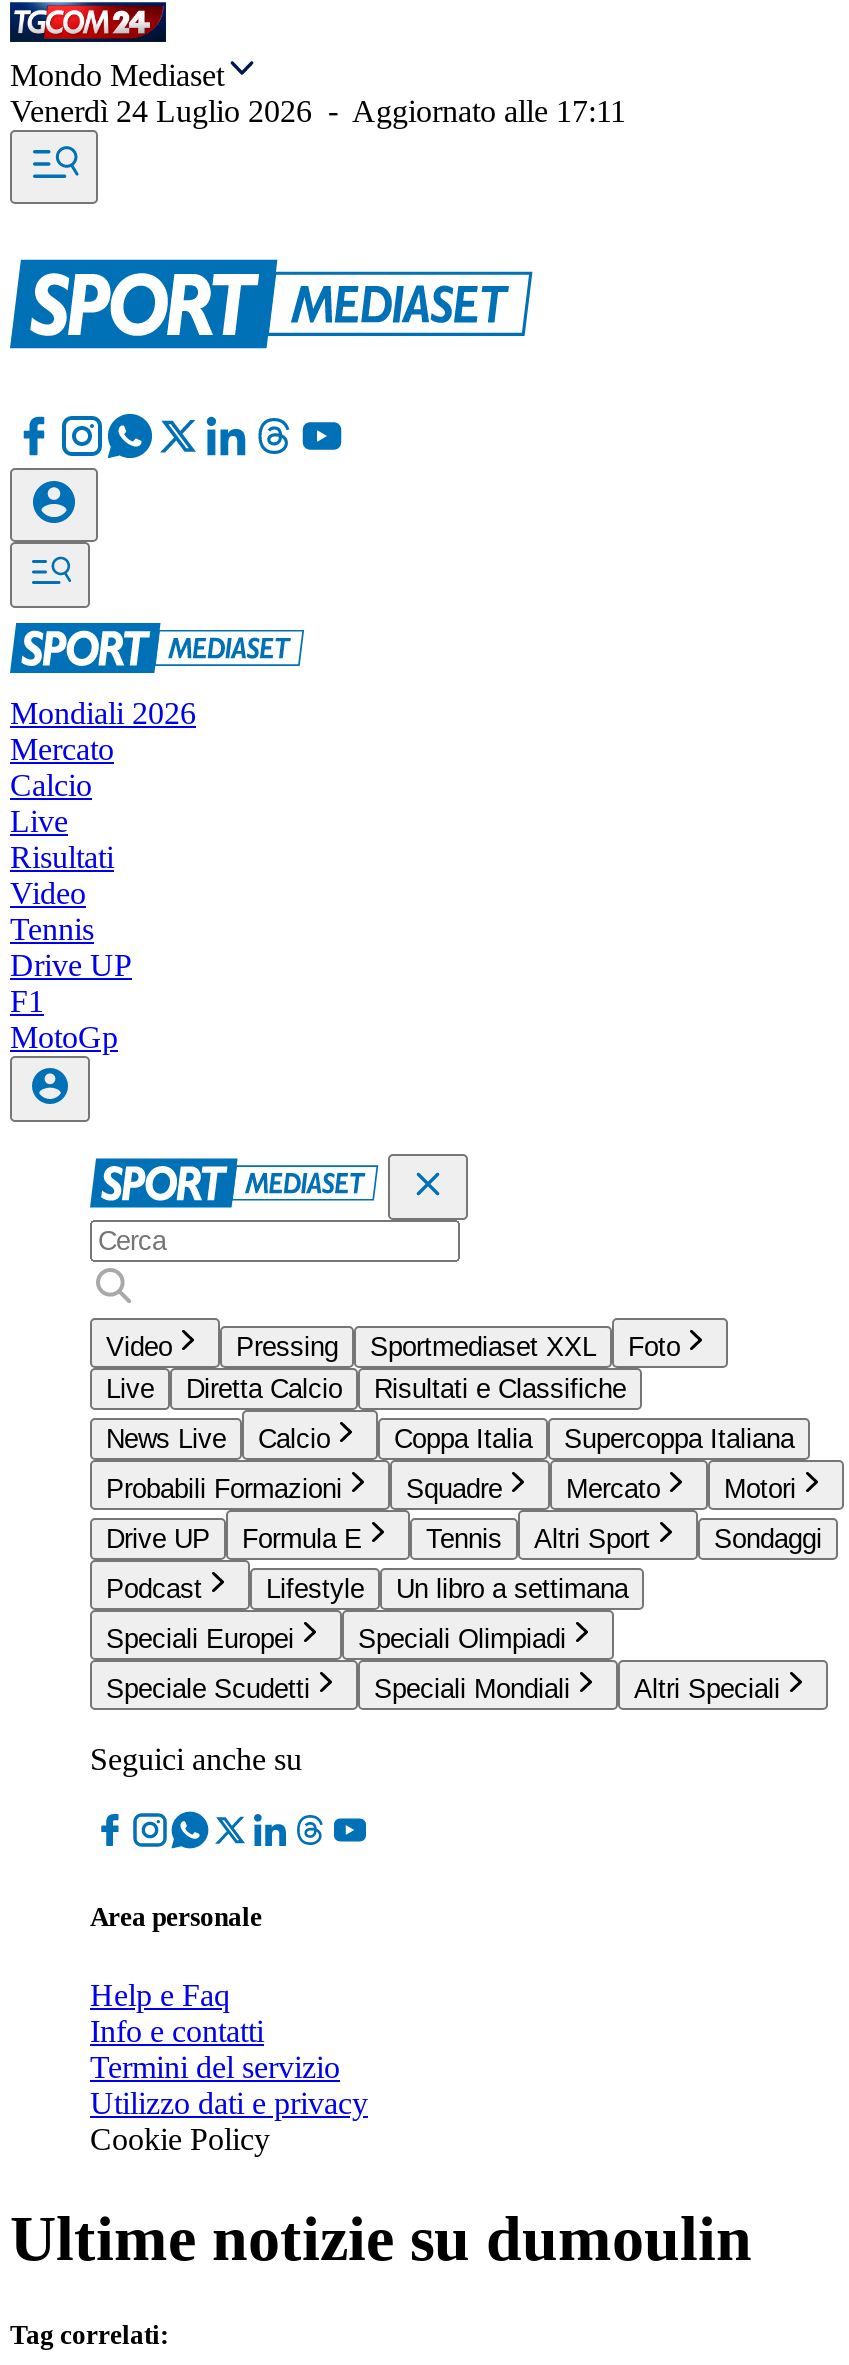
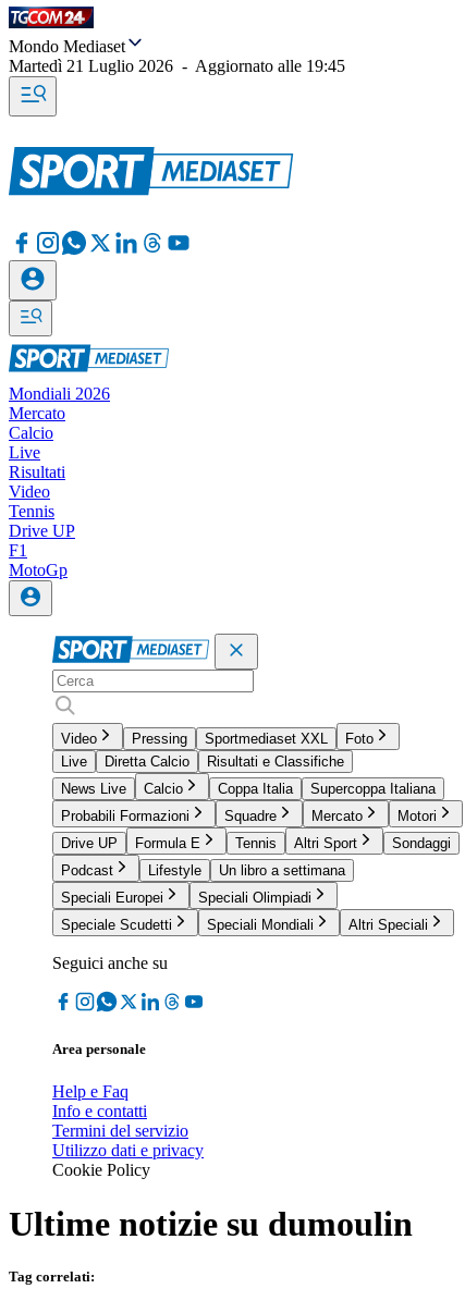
[10,94,626,128] Venerdì 24 Luglio 2026 - Aggiornato alle 17:11 -> [9,57,345,75] Martedì 21 Luglio 2026 - Aggiornato alle 19:45

